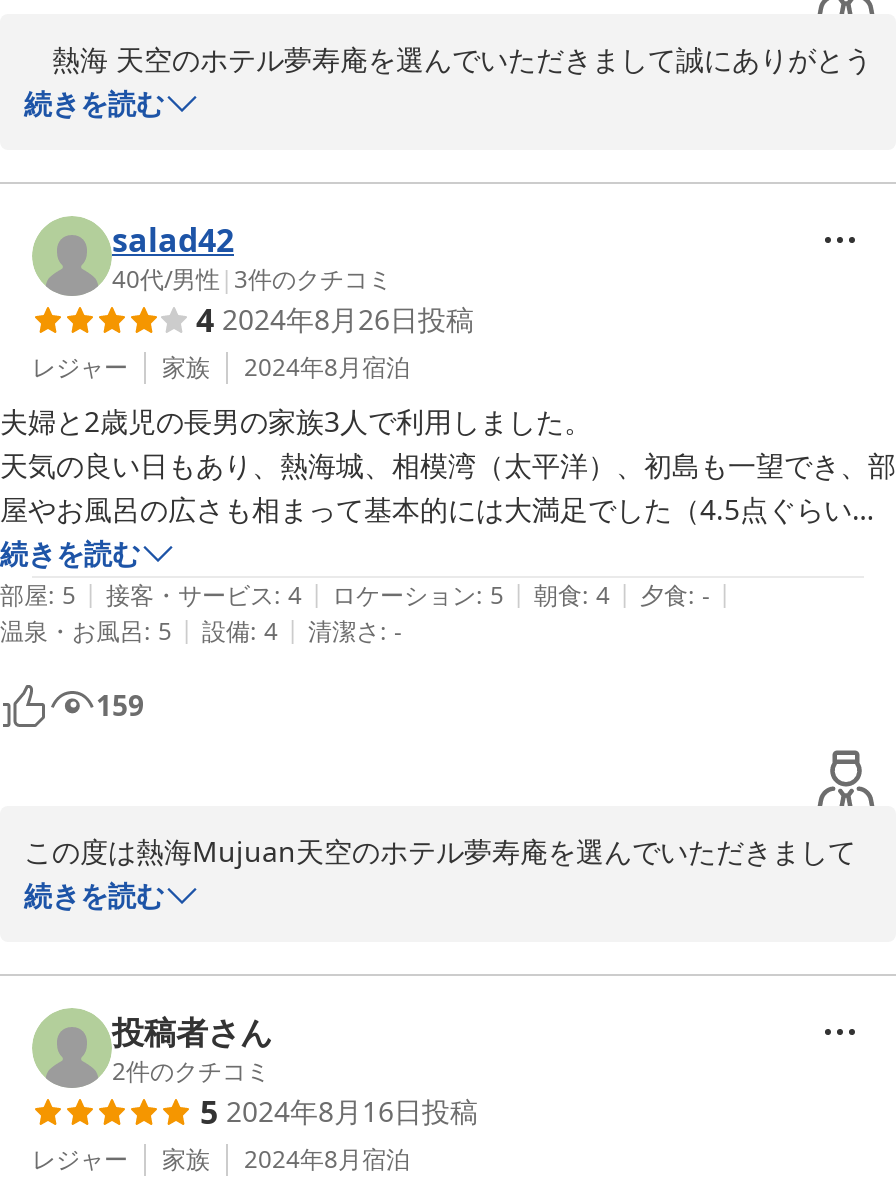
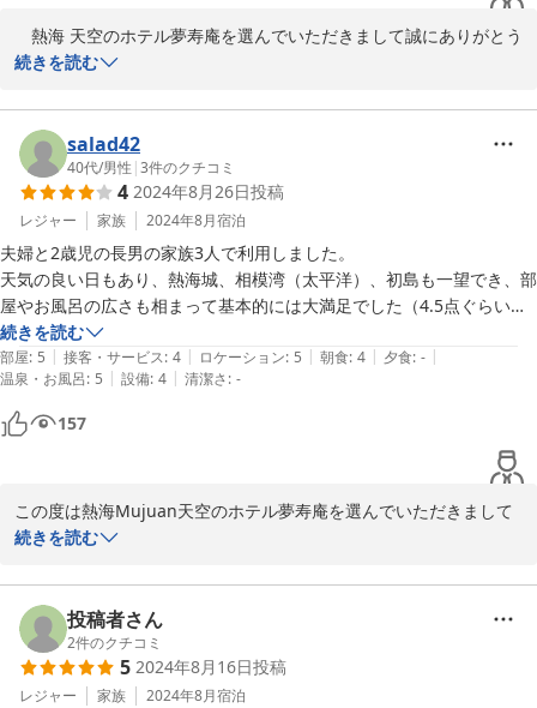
[96,686,144,724] 159 -> [58,412,86,434] 157

